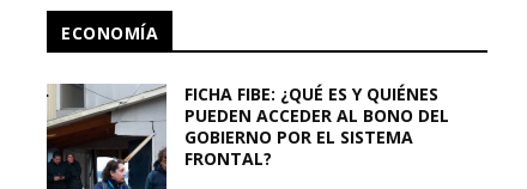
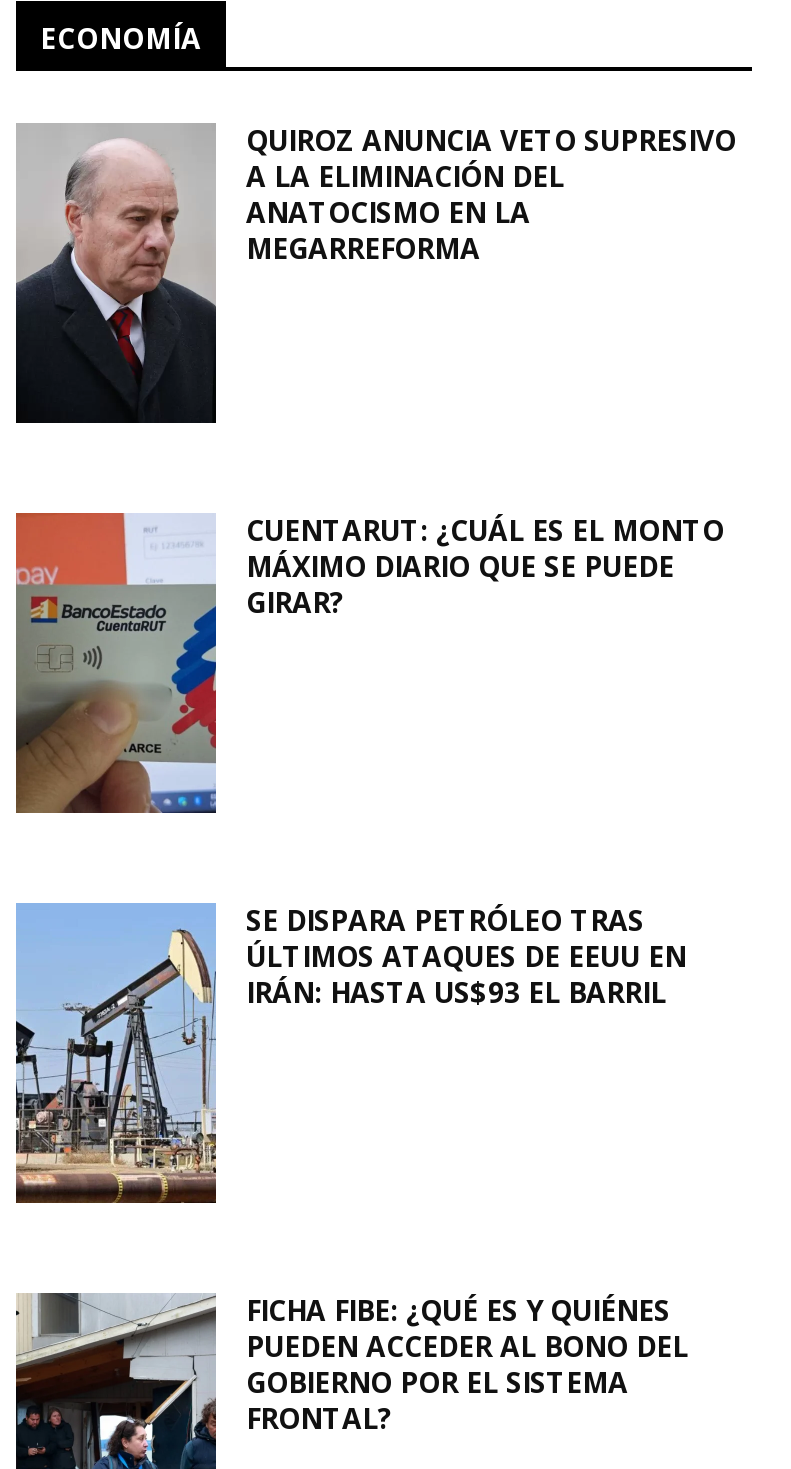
none -> [14,511,724,815] [image] | CUENTARUT: ¿CUÁL ES EL MONTO | MÁXIMO DIARIO QUE SE PUEDE | GIRAR?
none -> [14,901,686,1241] [image] | SE DISPARA PETRÓLEO TRAS | ÚLTIMOS ATAQUES DE EEUU EN | IRÁN: HASTA US$93 EL BARRIL
none -> [16,121,736,425] [image] | QUIROZ ANUNCIA VETO SUPRESIVO | A LA ELIMINACIÓN DEL | ANATOCISMO EN LA | MEGARREFORMA

